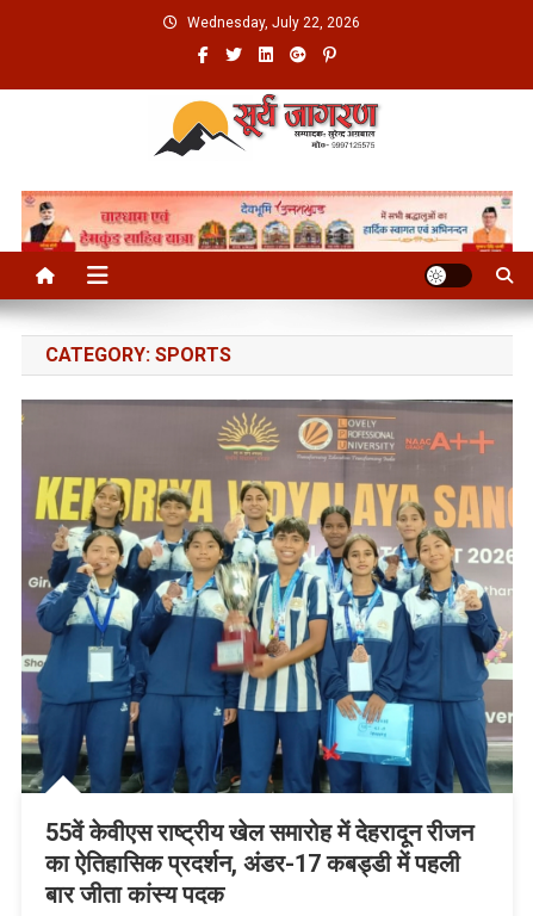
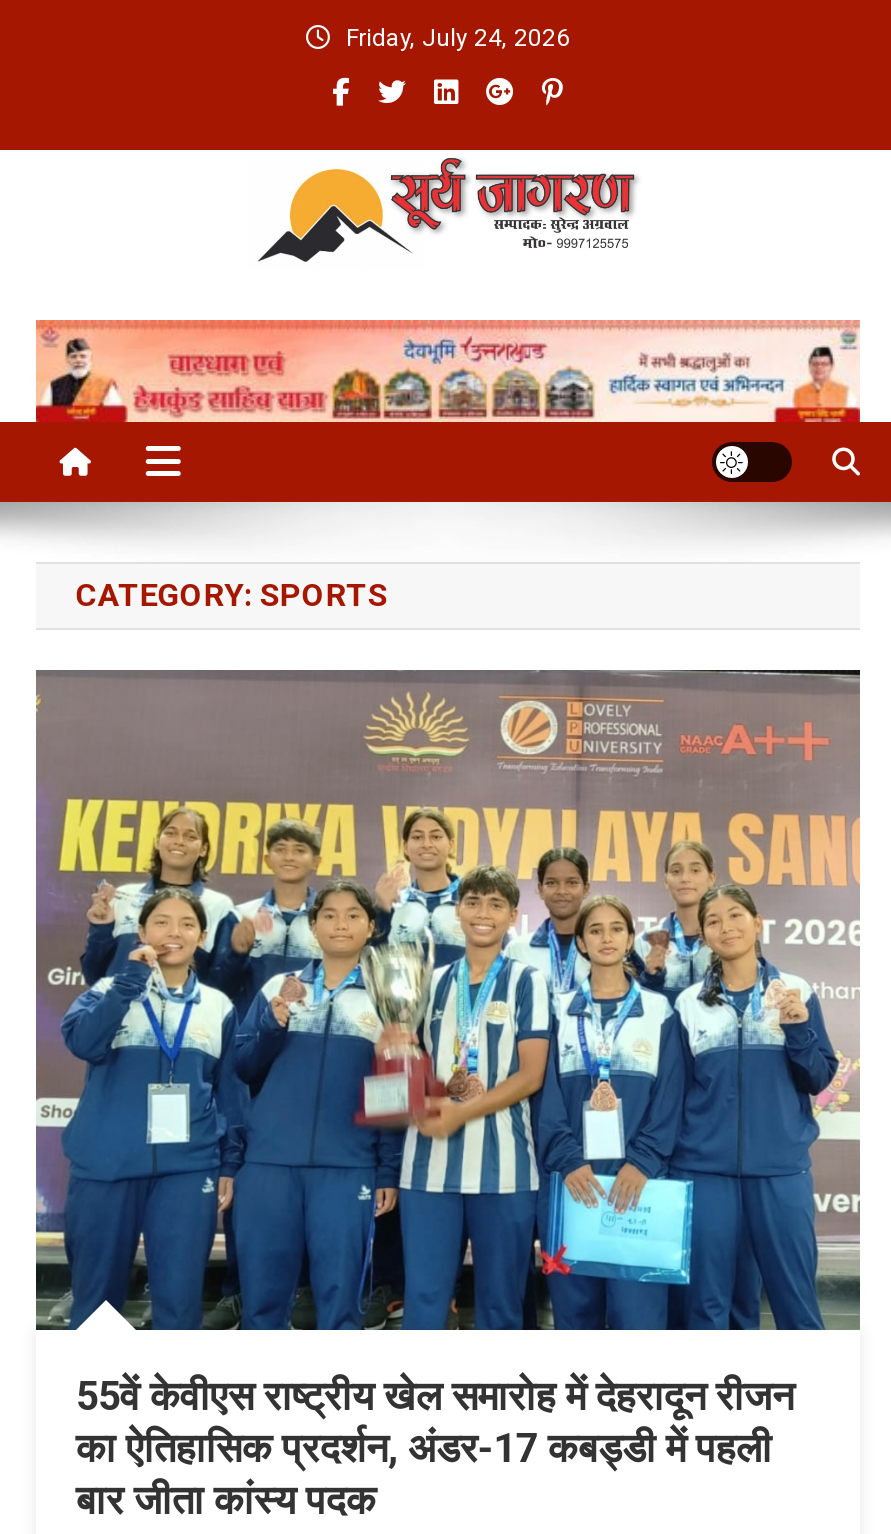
[187,14,360,31] Wednesday, July 22, 2026 -> [346,24,570,52] Friday, July 24, 2026

